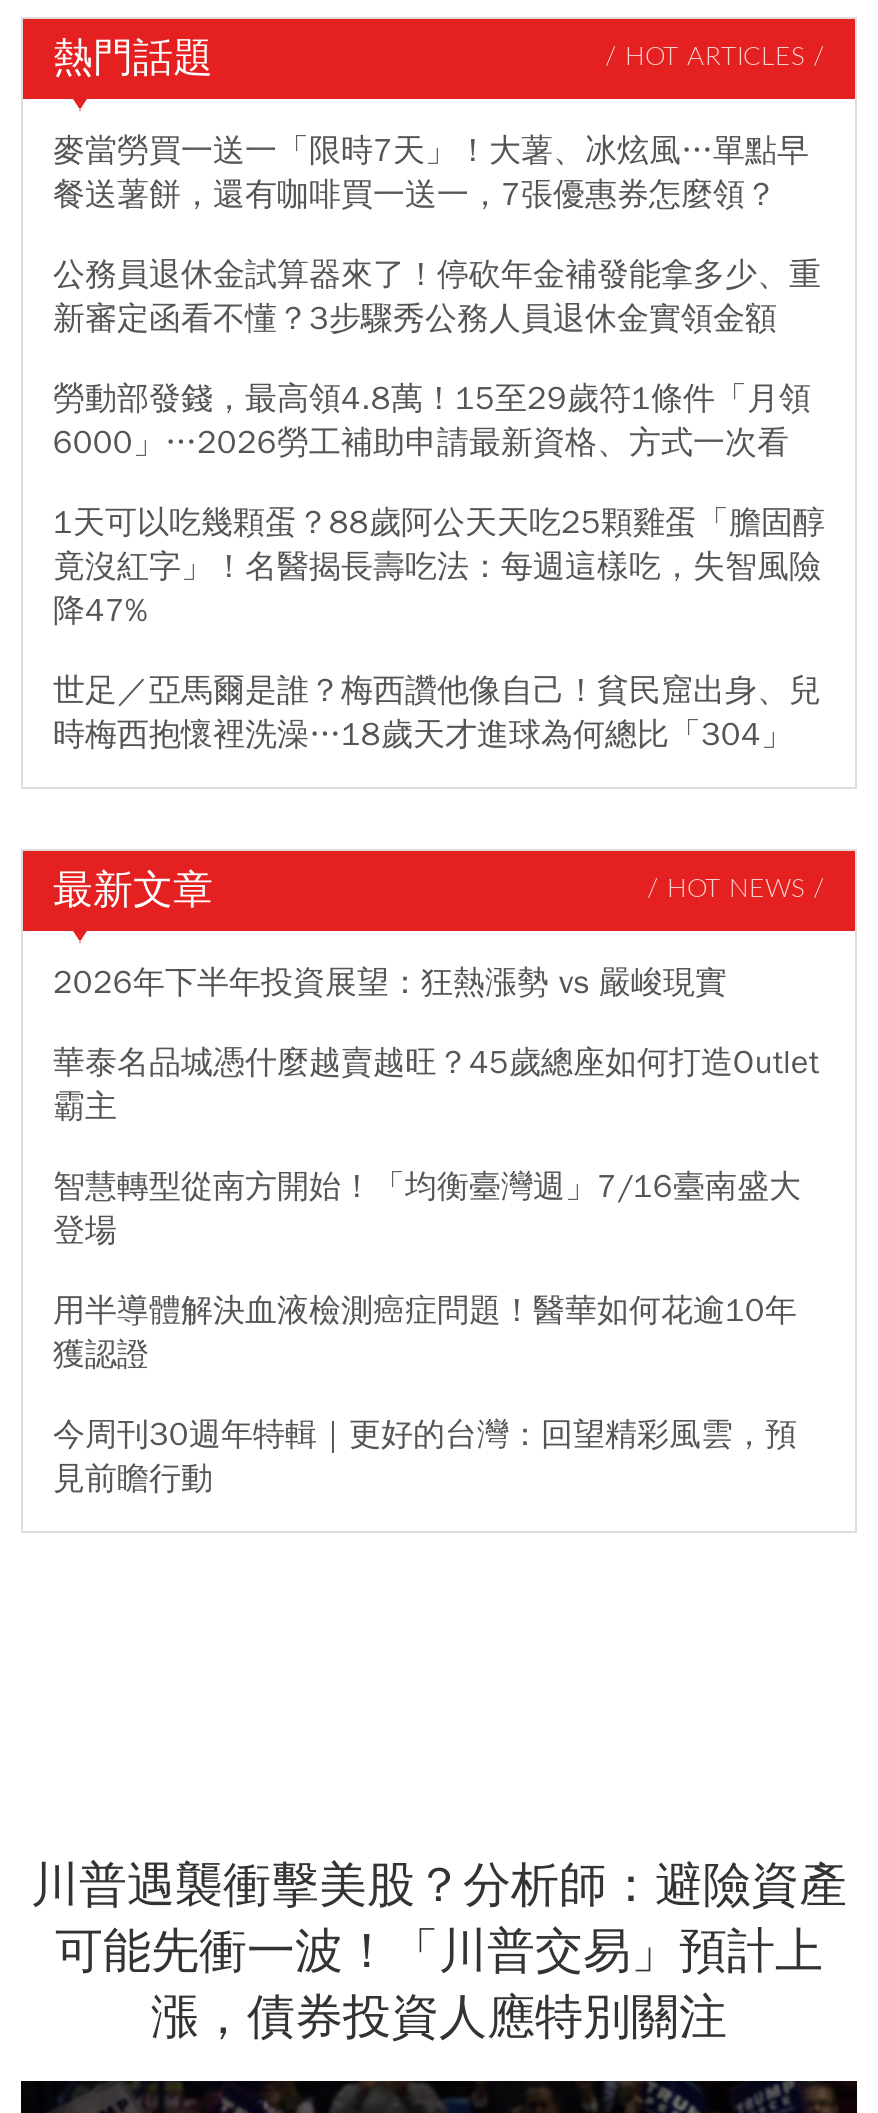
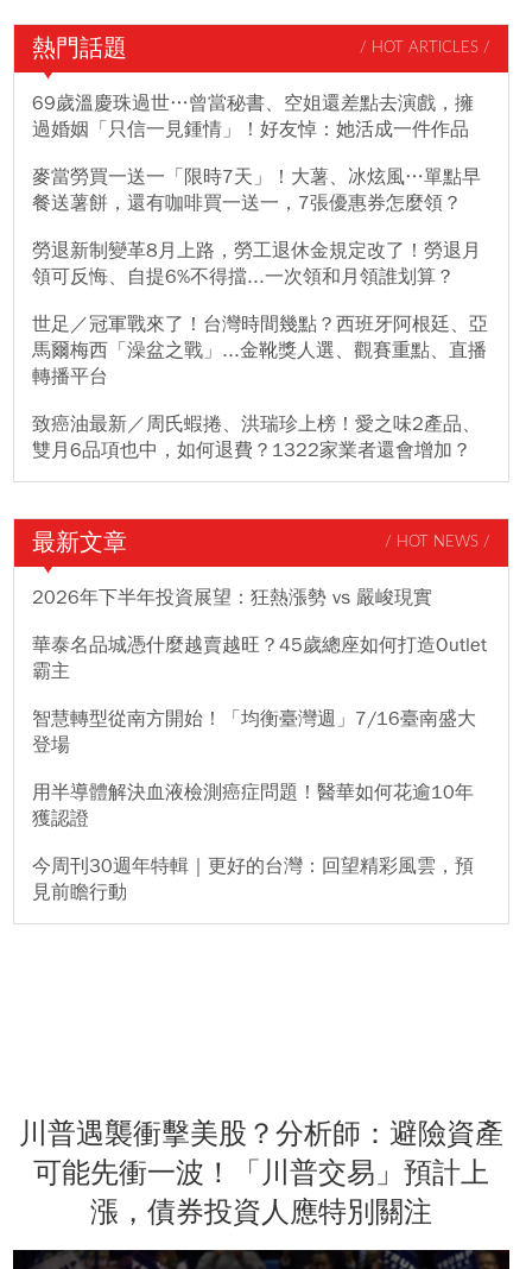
none -> [32,91,474,141] 69歲溫慶珠過世…曾當秘書、空姐還差點去演戲，擁 | 過婚姻「只信一見鍾情」！好友悼：她活成一件作品
moved [53,131,809,215] -> [32,165,481,215]: 麥當勞買一送一「限時7天」！大薯、冰炫風…單點早 | 餐送薯餅，還有咖啡買一送一，7張優惠券怎麼領？
[53,255,825,755] 公務員退休金試算器來了！停砍年金補發能拿多少、重 | 新審定函看不懂？3步驟秀公務人員退休金實領金額 | 勞動部發錢，最高領4.8萬！15至29歲符1條件「月領 | 6000」…2026勞工補助申請最新資格、方式一次看 | 1天可以吃幾顆蛋？88歲阿公天天吃25顆雞蛋「膽固醇 | 竟沒紅字」！名醫揭長壽吃法：每週這樣吃，失智風險 | 降47% | 世足／亞馬爾是誰？梅西讚他像自己！貧民窟出身、兒 | 時梅西抱懷裡洗澡…18歲天才進球為何總比「304」 -> [32,239,488,462] 勞退新制變革8月上路，勞工退休金規定改了！勞退月 | 領可反悔、自提6%不得擋...一次領和月領誰划算？ | 世足／冠軍戰來了！台灣時間幾點？西班牙阿根廷、亞 | 馬爾梅西「澡盆之戰」...金靴獎人選、觀賽重點、直播 | 轉播平台 | 致癌油最新／周氏蝦捲、洪瑞珍上榜！愛之味2產品、 | 雙月6品項也中，如何退費？1322家業者還會增加？

